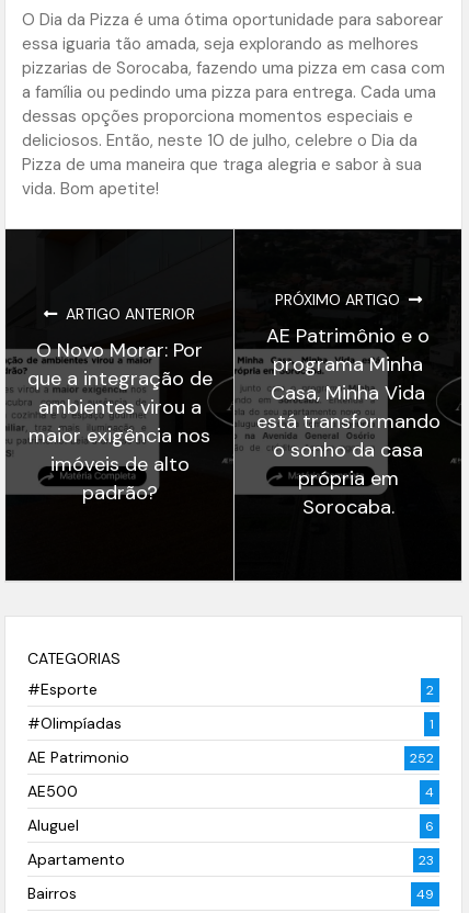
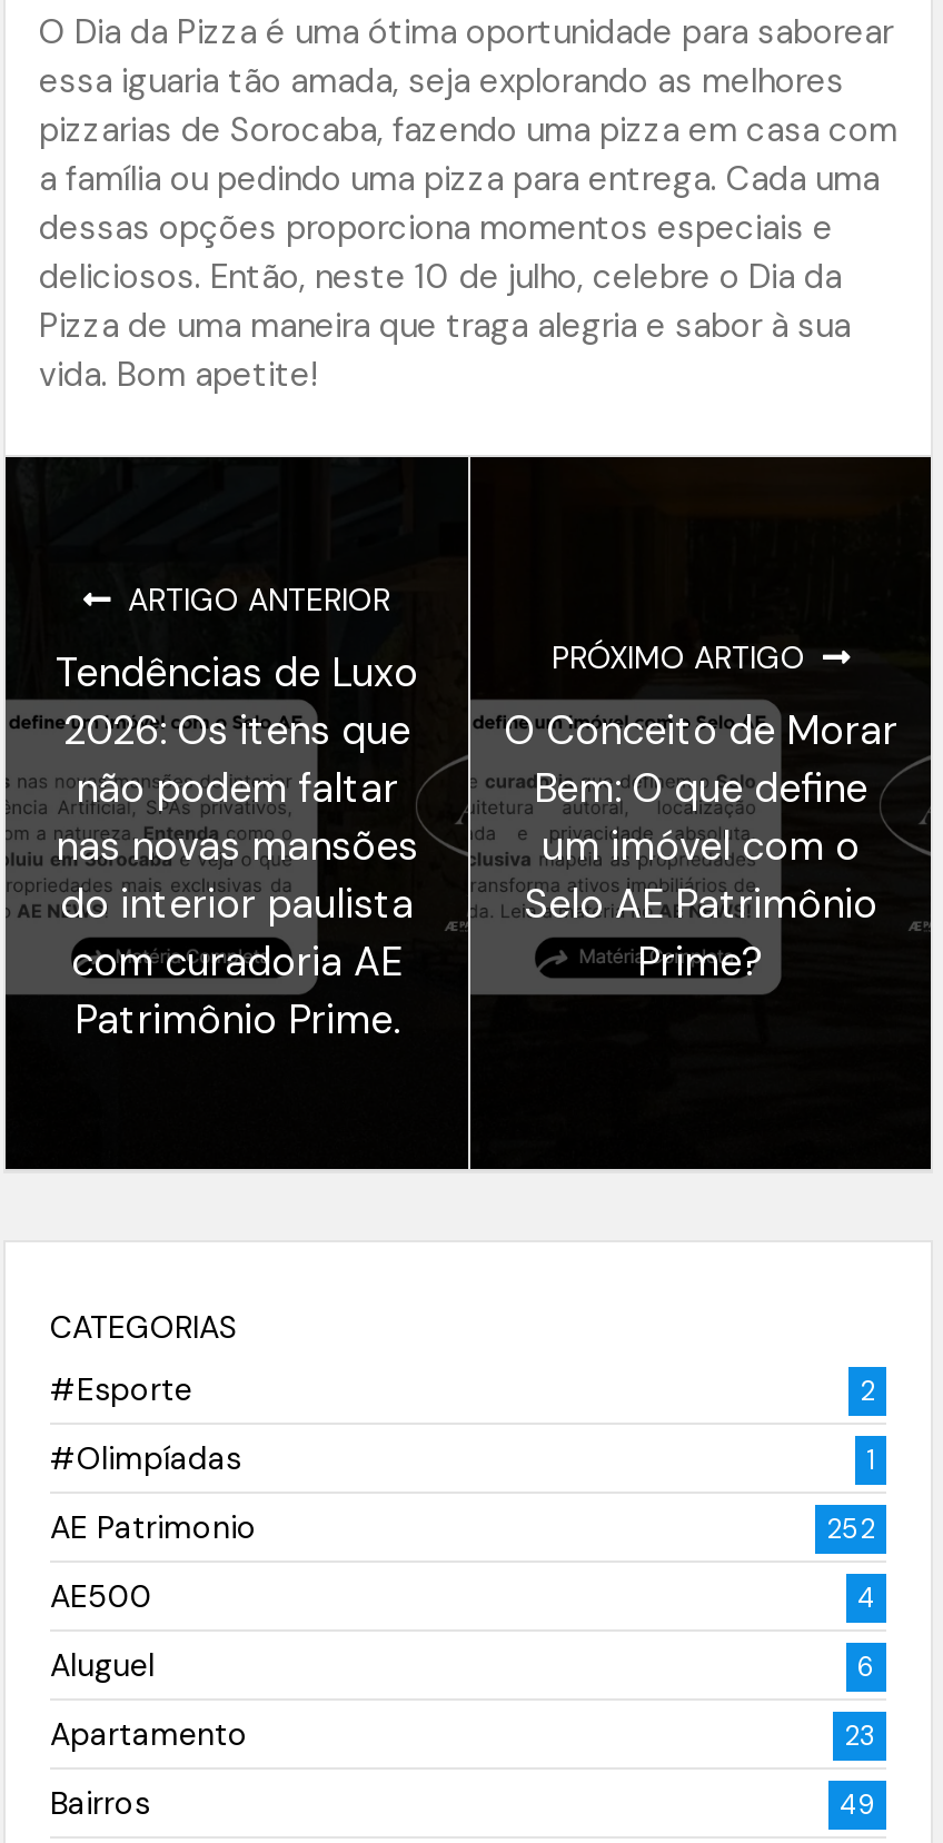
moved [274,290,408,310] -> [552,638,823,678]: PRÓXIMO ARTIGO
[256,323,440,520] AE Patrimônio e o | programa Minha | Casa, Minha Vida | está transformando | o sonho da casa | própria em | Sorocaba. -> [504,704,897,989] O Conceito de Morar | Bem: O que define | um imóvel com o | Selo AE Patrimônio | Prime?
[27,337,212,506] O Novo Morar: Por | que a integração de | ambientes virou a | maior exigência nos | imóveis de alto | padrão? -> [56,646,418,1047] Tendências de Luxo | 2026: Os itens que | não podem faltar | nas novas mansões | do interior paulista | com curadoria AE | Patrimônio Prime.

